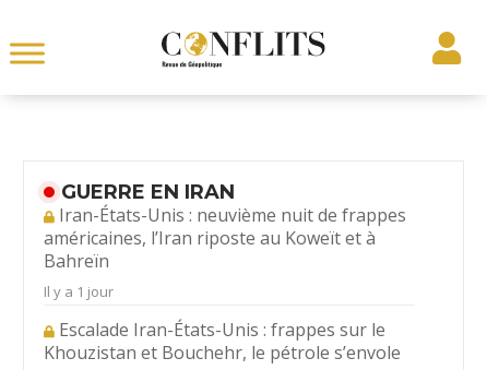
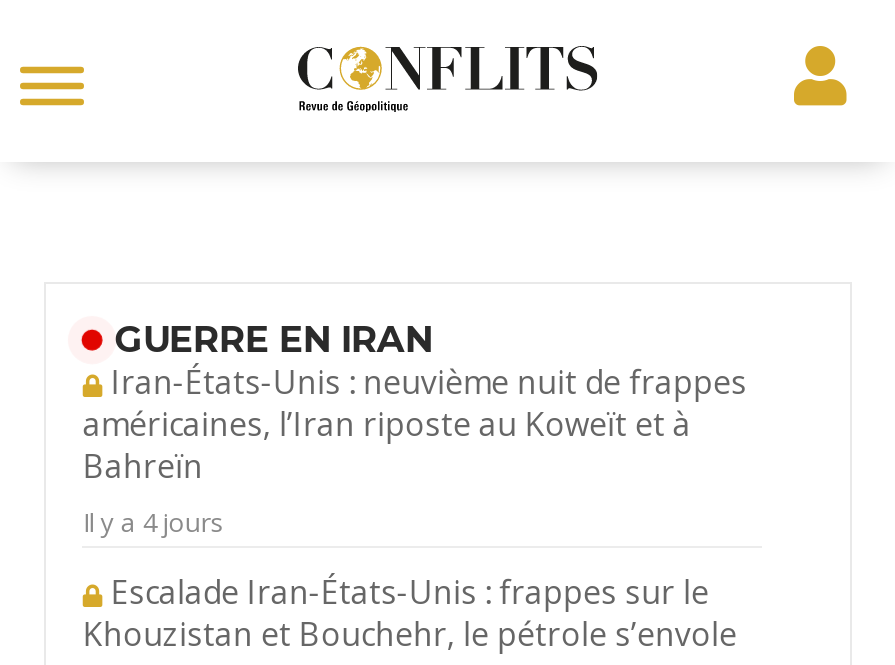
[44,281,114,301] Il y a 1 jour -> [83,503,225,539] Il y a 4 jours

